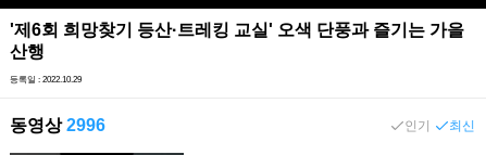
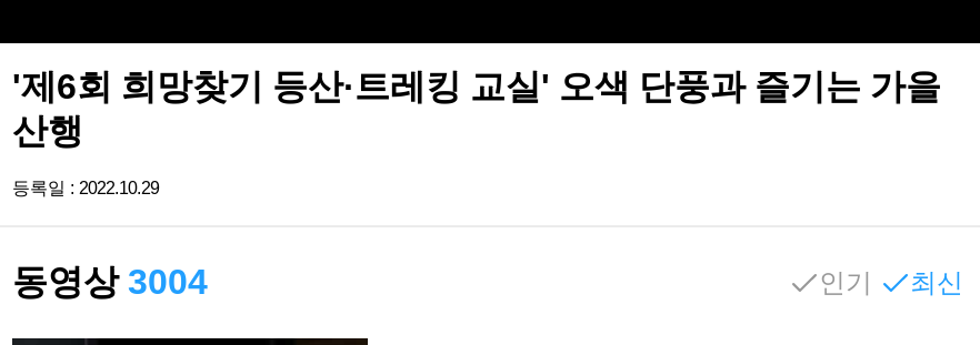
[10,116,105,134] 동영상 2996 -> [12,263,208,301] 동영상 3004

